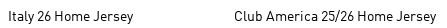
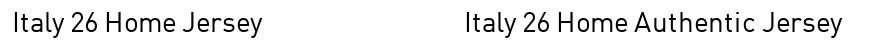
[234,10,436,24] Club America 25/26 Home Jersey -> [464,9,842,37] Italy 26 Home Authentic Jersey

